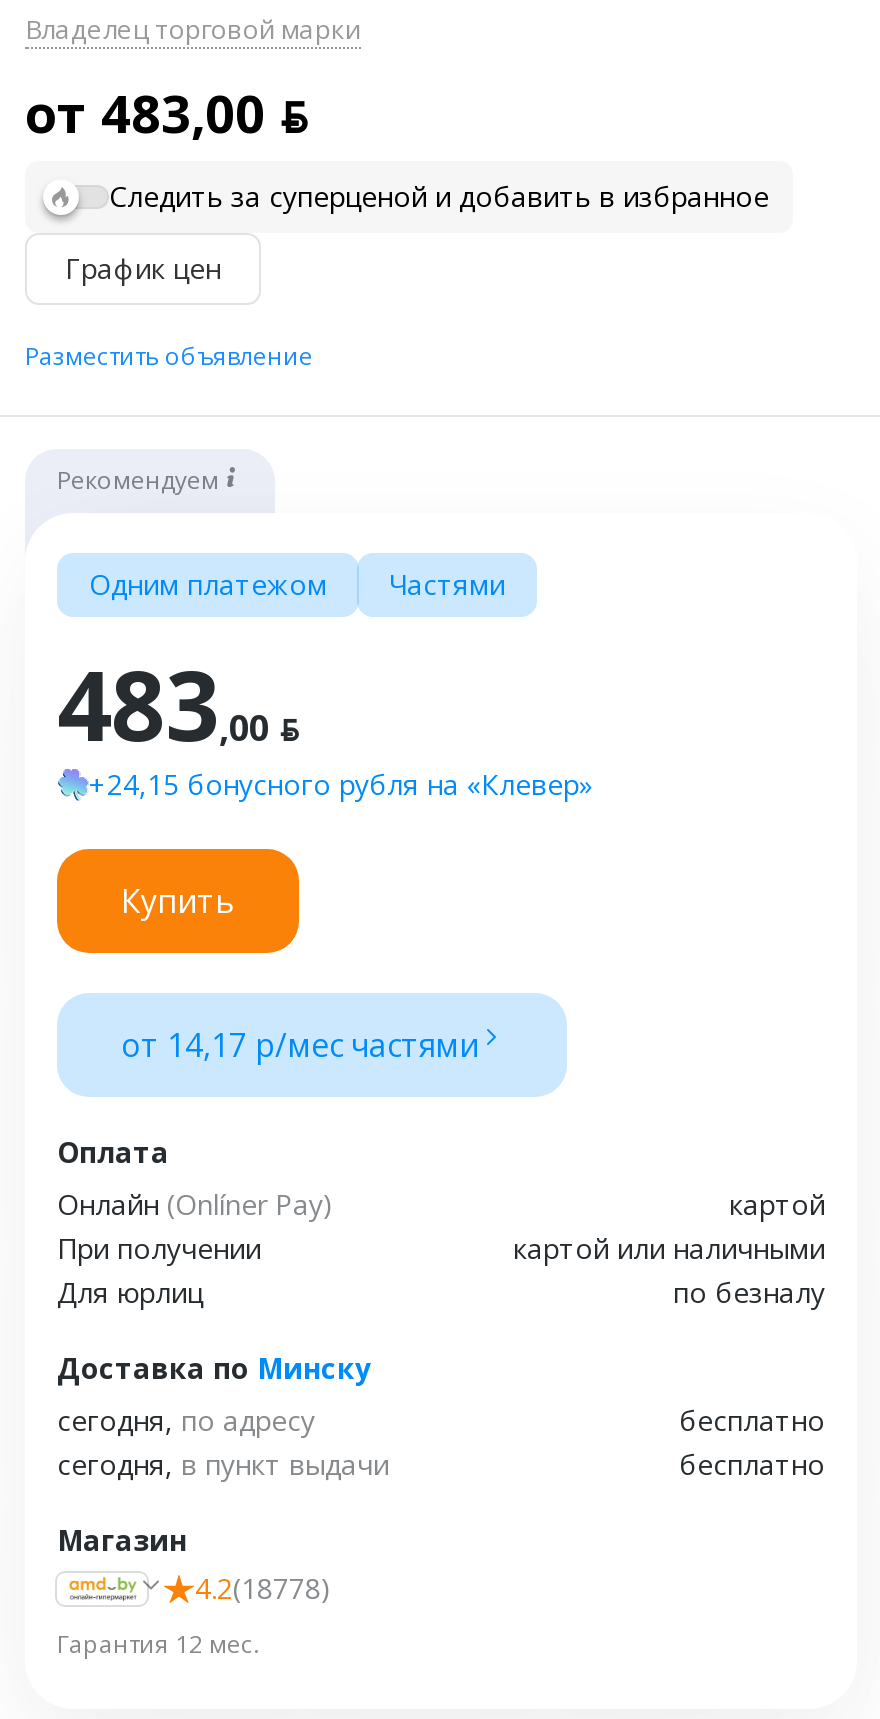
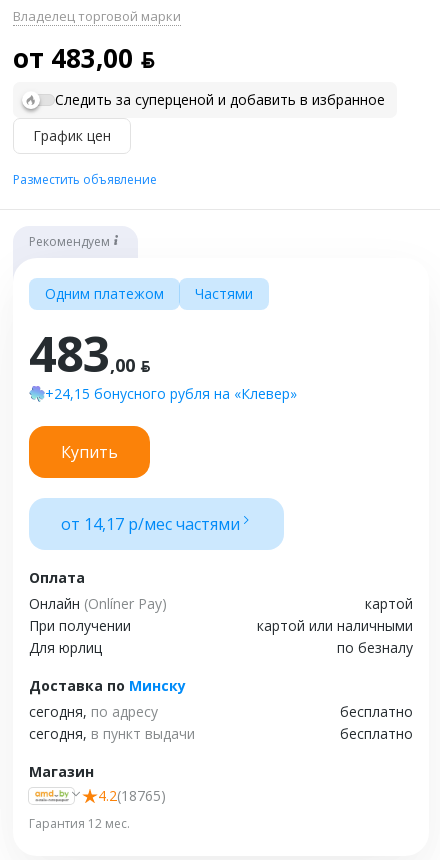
[195,1569,331,1607] 4.2(18778) -> [98,786,166,805] 4.2(18765)

